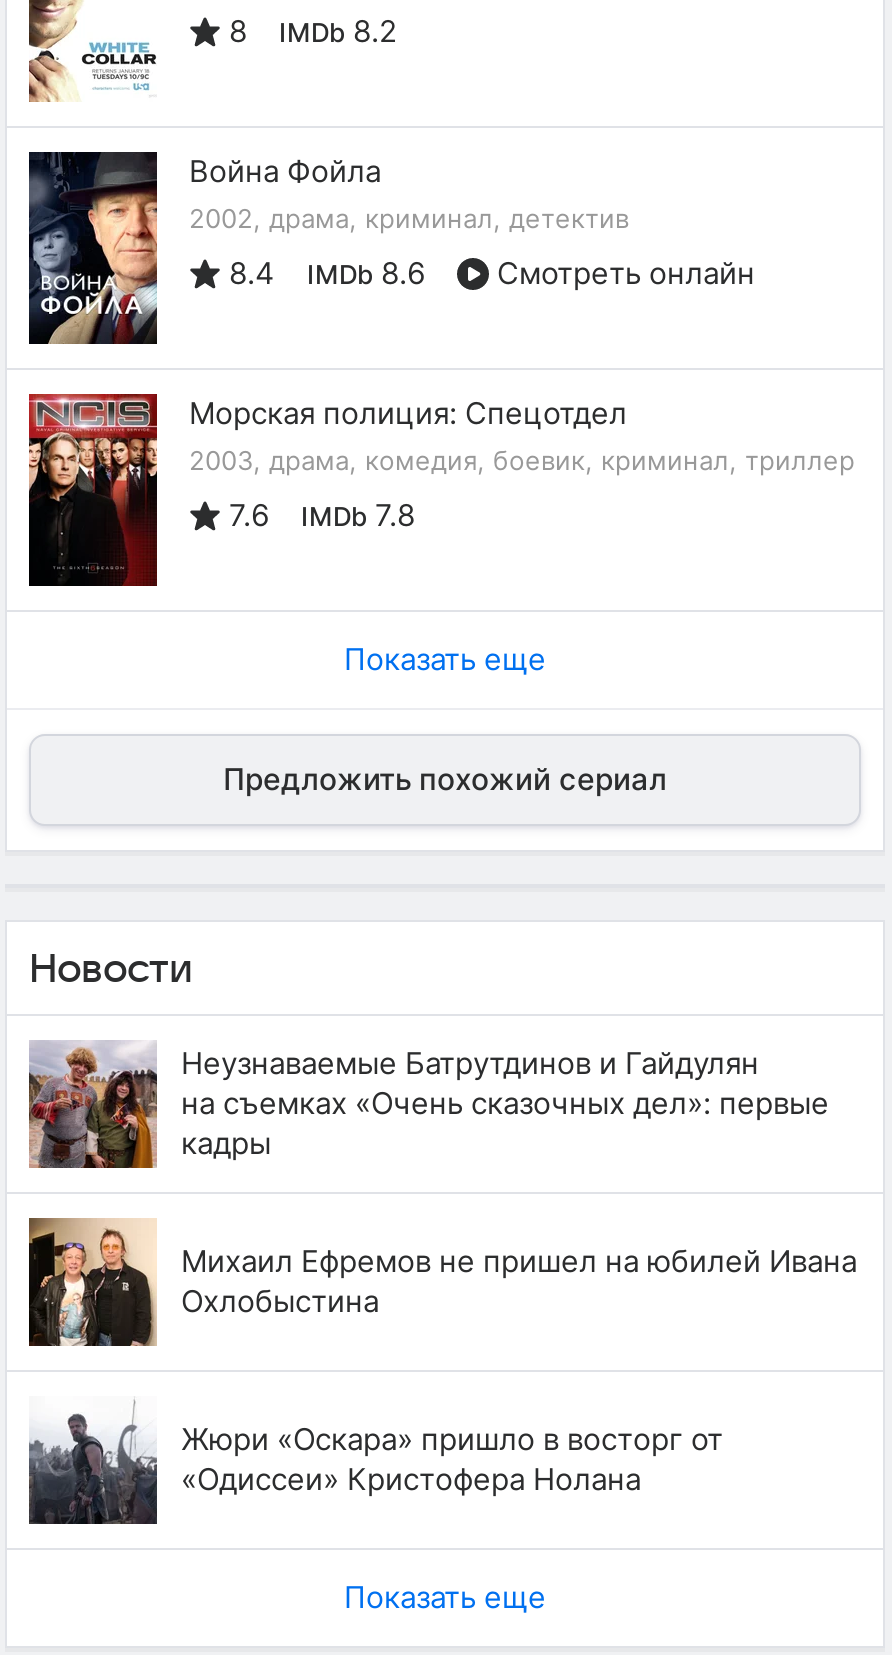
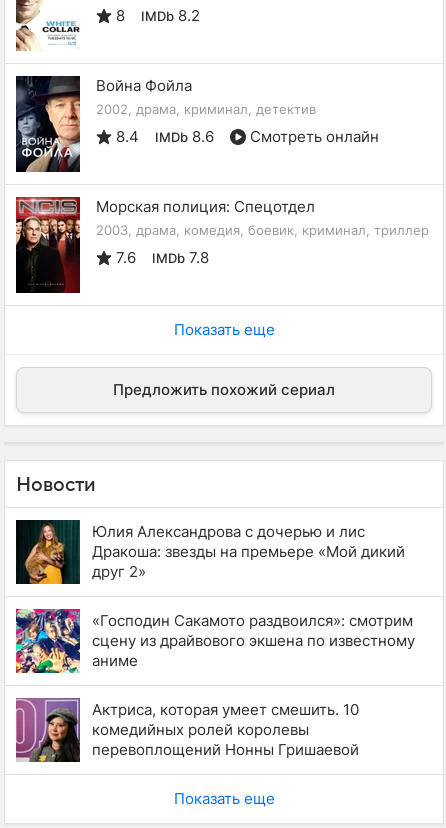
[27,1040,829,1170] [image] | Неузнаваемые Батрутдинов и Гайдулян | на съемках «Очень сказочных дел»: первые | кадры -> [15,519,405,585] [image] | Юлия Александрова с дочерью и лис | Дракоша: звезды на премьере «Мой дикий | друг 2»
[27,1218,857,1348] [image] | Михаил Ефремов не пришел на юбилей Ивана | Охлобыстина -> [15,608,415,674] [image] | «Господин Сакамото раздвоился»: смотрим | сцену из драйвового экшена по известному | аниме
[27,1396,723,1526] [image] | Жюри «Оскара» пришло в восторг от | «Одиссеи» Кристофера Нолана -> [15,697,359,763] [image] | Актриса, которая умеет смешить. 10 | комедийных ролей королевы | перевоплощений Нонны Гришаевой

